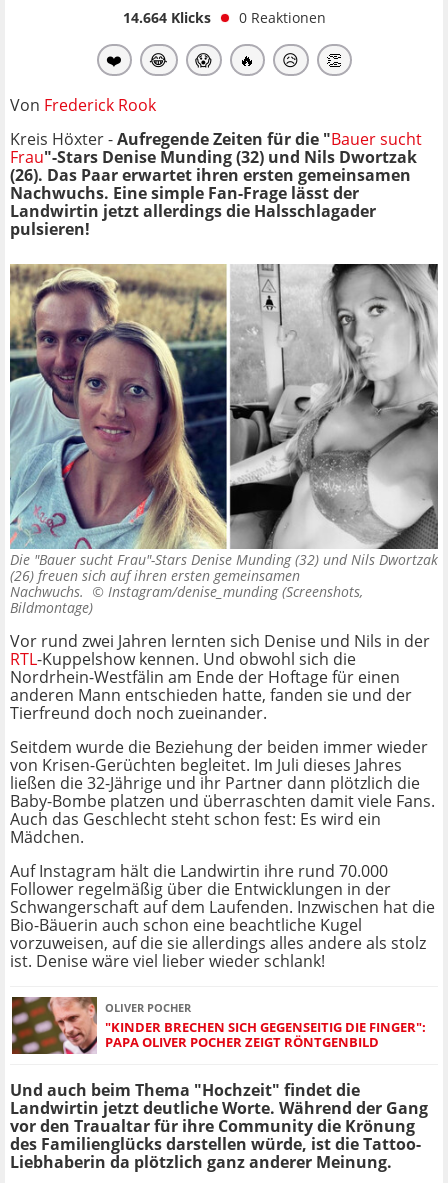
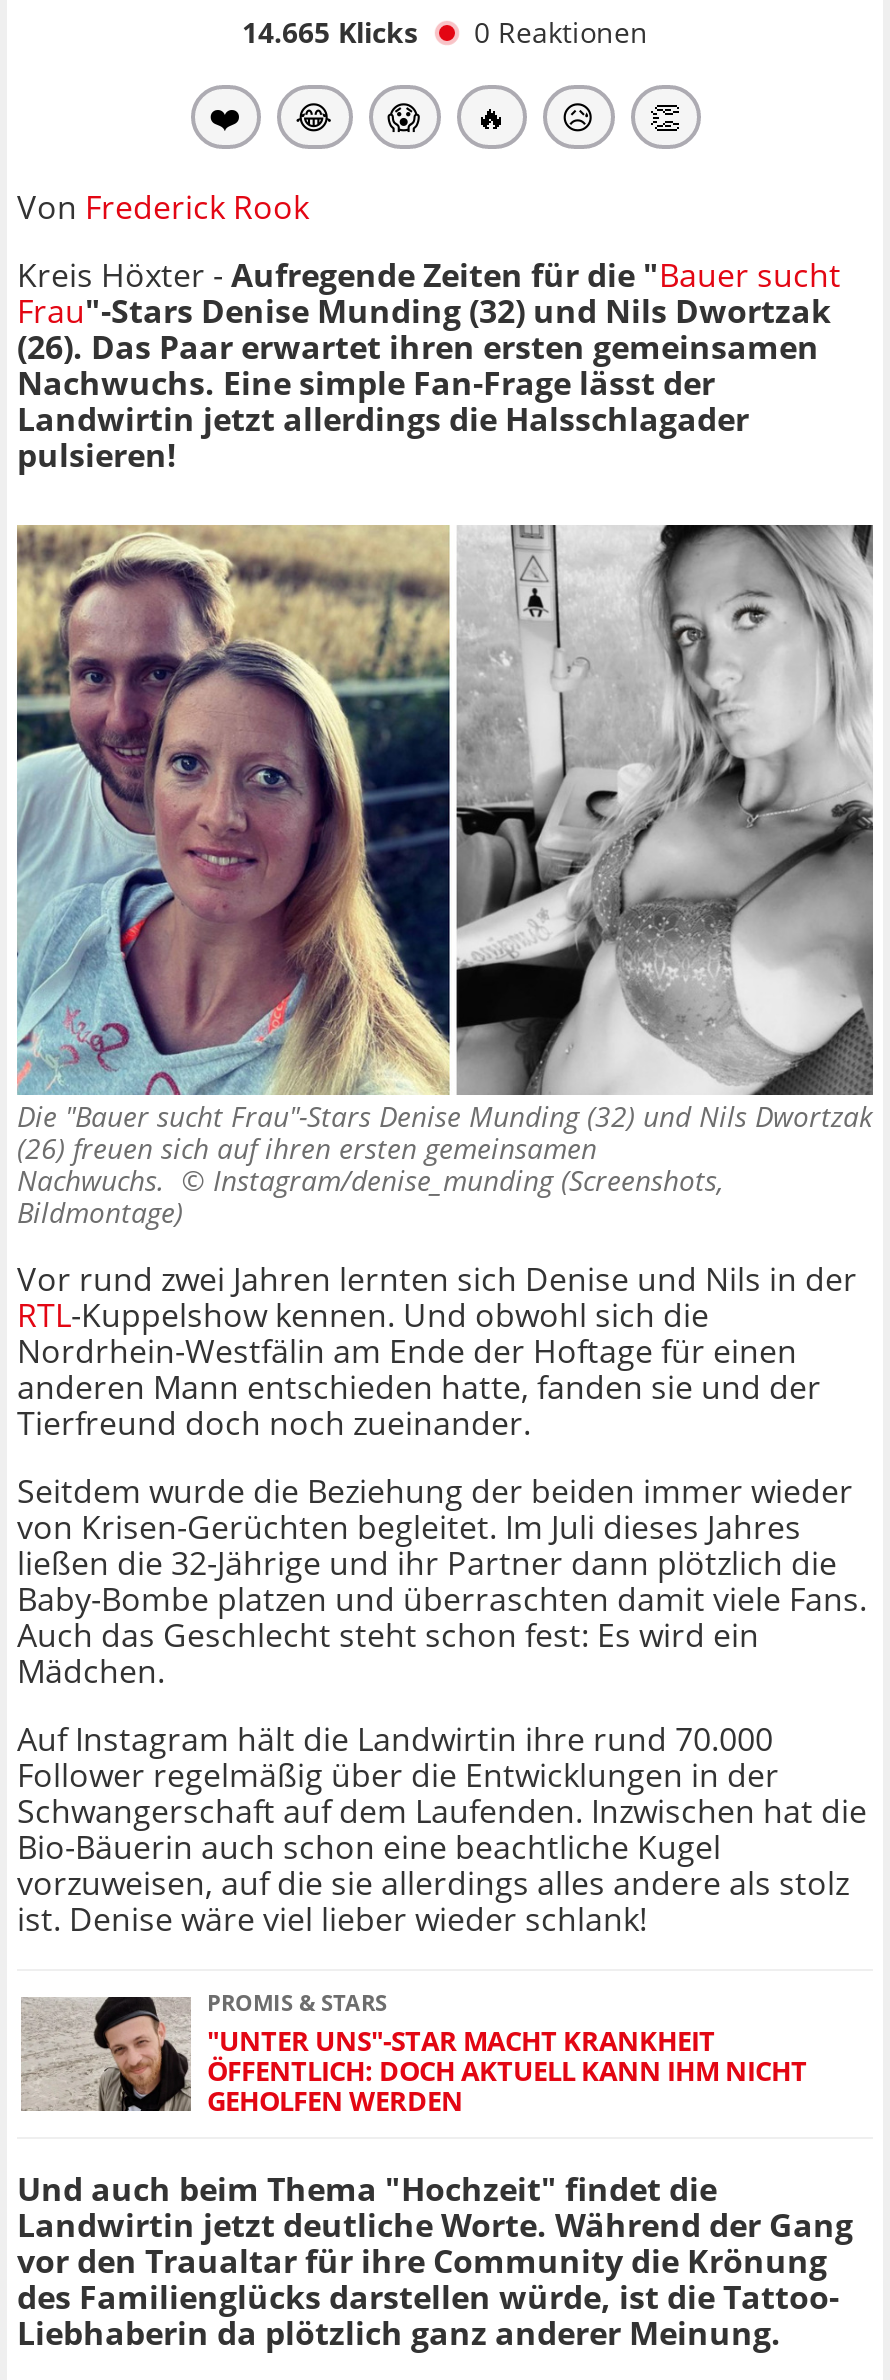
[122,8,325,27] 14.664 Klicks 0 Reaktionen -> [242,13,648,51] 14.665 Klicks 0 Reaktionen
[12,996,426,1055] [image] | OLIVER POCHER | "KINDER BRECHEN SICH GEGENSEITIG DIE FINGER": | PAPA OLIVER POCHER ZEIGT RÖNTGENBILD -> [23,1987,807,2119] [image] | PROMIS & STARS | "UNTER UNS"-STAR MACHT KRANKHEIT | ÖFFENTLICH: DOCH AKTUELL KANN IHM NICHT | GEHOLFEN WERDEN

